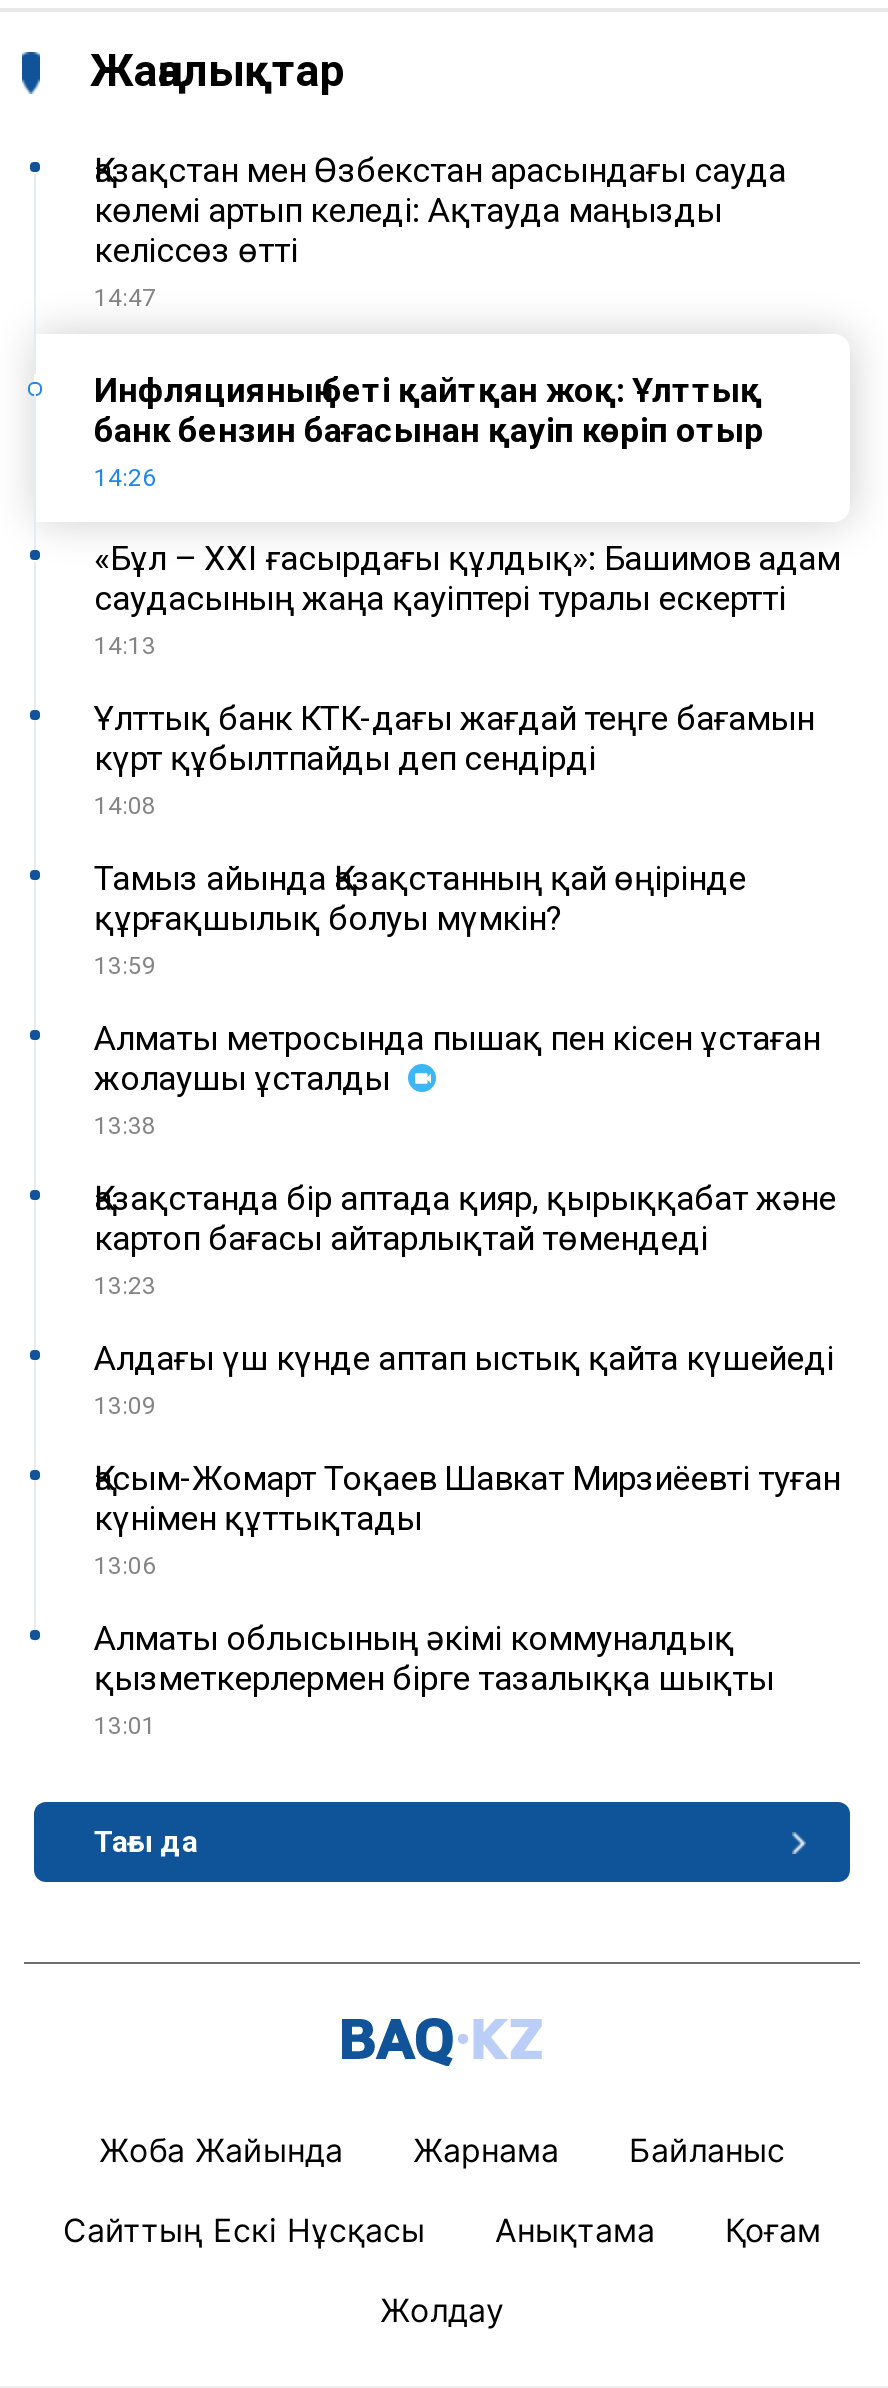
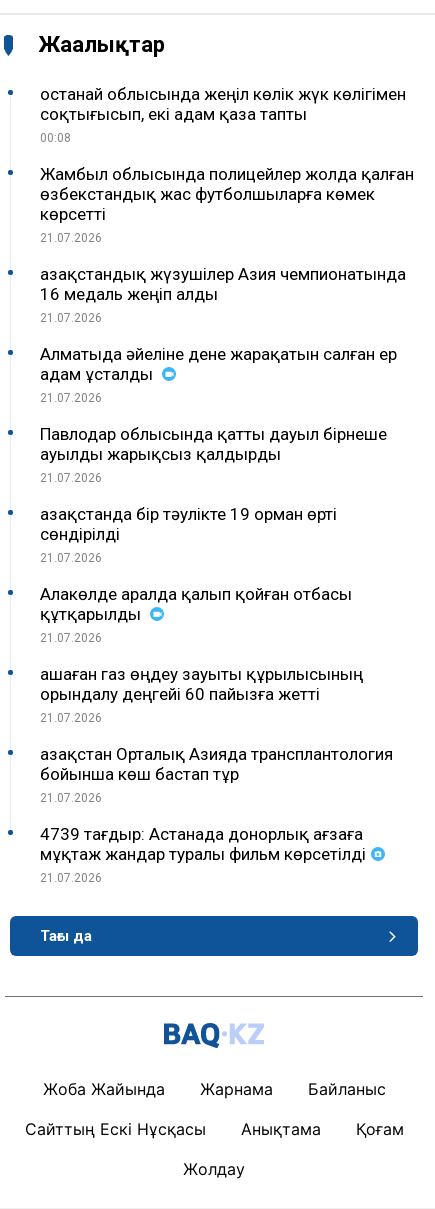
[94,150,786,312] Қазақстан мен Өзбекстан арасындағы сауда | көлемі артып келеді: Ақтауда маңызды | келіссөз өтті | 14:47 -> [40,84,406,145] Қостанай облысында жеңіл көлік жүк көлігімен | соқтығысып, екі адам қаза тапты | 00:08
[94,370,764,492] Инфляцияның беті қайтқан жоқ: Ұлттық | банк бензин бағасынан қауіп көріп отыр | 14:26 -> [40,164,414,245] Жамбыл облысында полицейлер жолда қалған | өзбекстандық жас футболшыларға көмек | көрсетті | 21.07.2026
[94,538,840,660] «Бұл – XXI ғасырдағы құлдық»: Башимов адам | саудасының жаңа қауіптері туралы ескертті | 14:13 -> [40,264,406,325] Қазақстандық жүзушілер Азия чемпионатында | 16 медаль жеңіп алды | 21.07.2026
[94,698,814,820] Ұлттық банк КТК-дағы жағдай теңге бағамын | күрт құбылтпайды деп сендірді | 14:08 -> [40,344,397,405] Алматыда әйеліне дене жарақатын салған ер | адам ұсталды | 21.07.2026
[94,858,746,980] Тамыз айында Қазақстанның қай өңірінде | құрғақшылық болуы мүмкін? | 13:59 -> [40,424,387,485] Павлодар облысында қатты дауыл бірнеше | ауылды жарықсыз қалдырды | 21.07.2026
[94,1018,820,1140] Алматы метросында пышақ пен кісен ұстаған | жолаушы ұсталды | 13:38 -> [40,504,337,565] Қазақстанда бір тәулікте 19 орман өрті | сөндірілді | 21.07.2026
[94,1178,836,1300] Қазақстанда бір аптада қияр, қырыққабат және | картоп бағасы айтарлықтай төмендеді | 13:23 -> [40,584,352,645] Алакөлде аралда қалып қойған отбасы | құтқарылды | 21.07.2026
[94,1338,834,1420] Алдағы үш күнде аптап ыстық қайта күшейеді | 13:09 -> [40,664,363,725] Қашаған газ өңдеу зауыты құрылысының | орындалу деңгейі 60 пайызға жетті | 21.07.2026
[94,1458,840,1580] Қасым-Жомарт Тоқаев Шавкат Мирзиёевті туған | күнімен құттықтады | 13:06 -> [40,744,393,805] Қазақстан Орталық Азияда трансплантология | бойынша көш бастап тұр | 21.07.2026
[94,1618,774,1740] Алматы облысының әкімі коммуналдық | қызметкерлермен бірге тазалыққа шықты | 13:01 -> [40,824,366,885] 4739 тағдыр: Астанада донорлық ағзаға | мұқтаж жандар туралы фильм көрсетілді | 21.07.2026

